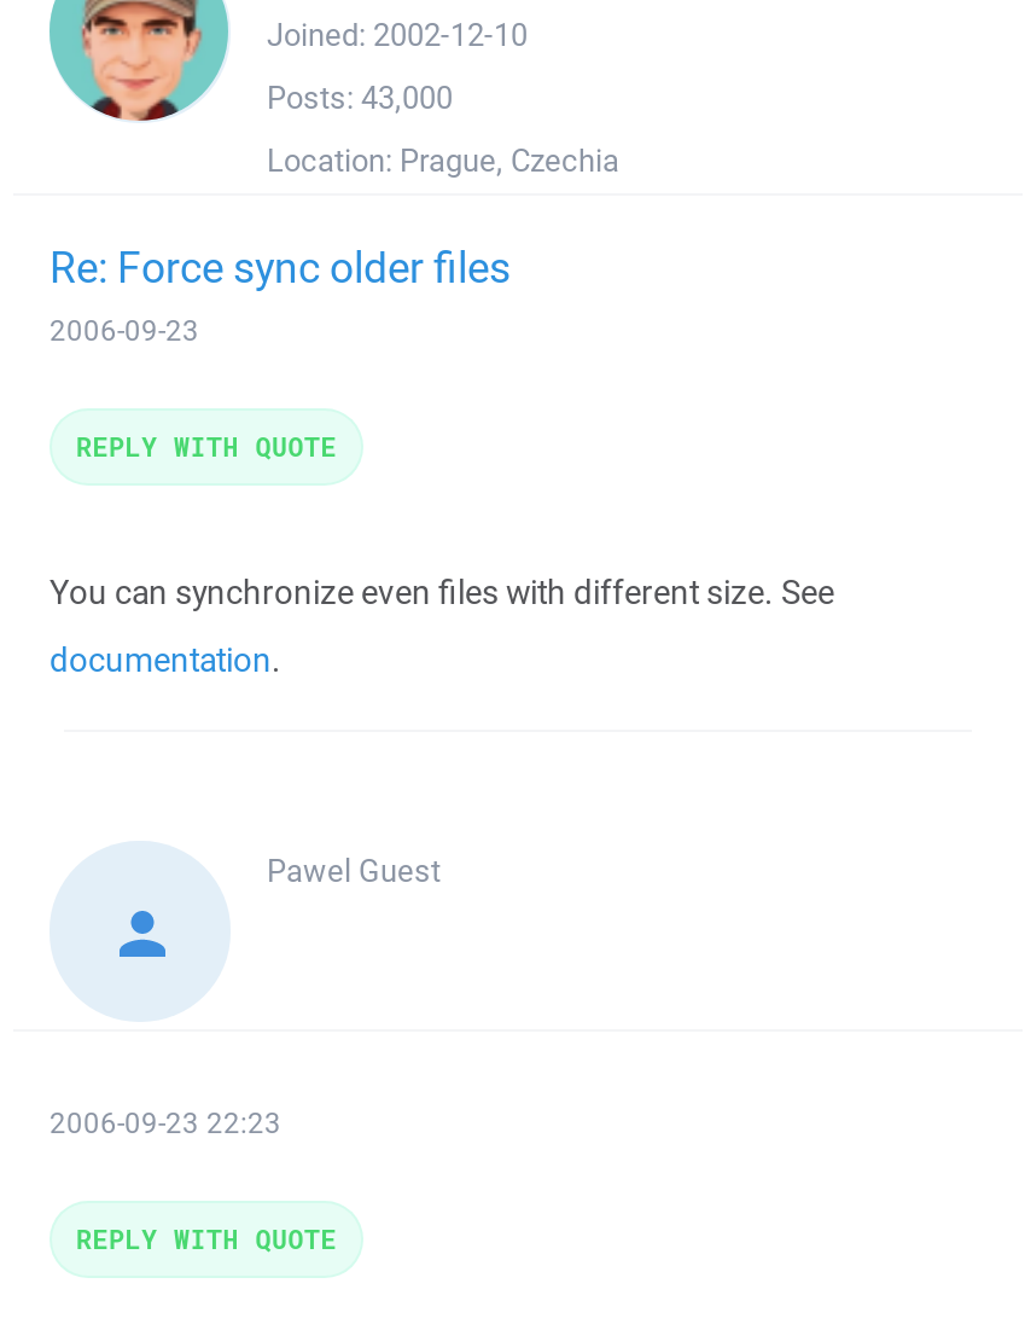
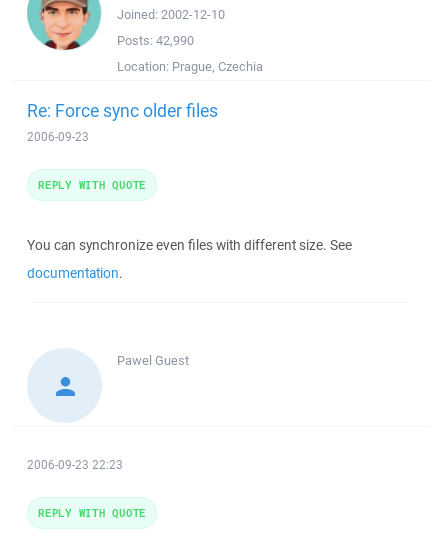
[267,77,453,118] Posts: 43,000 -> [117,32,194,49] Posts: 42,990

